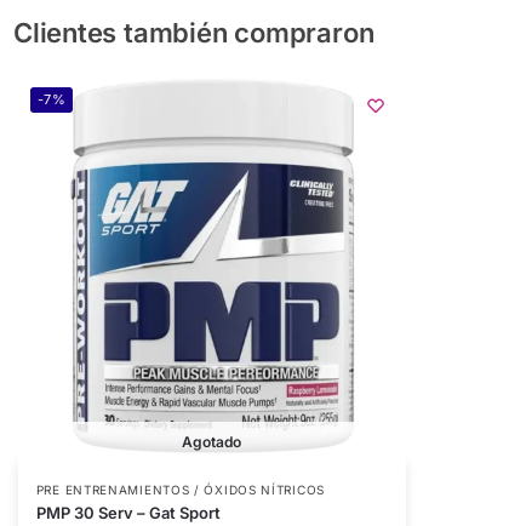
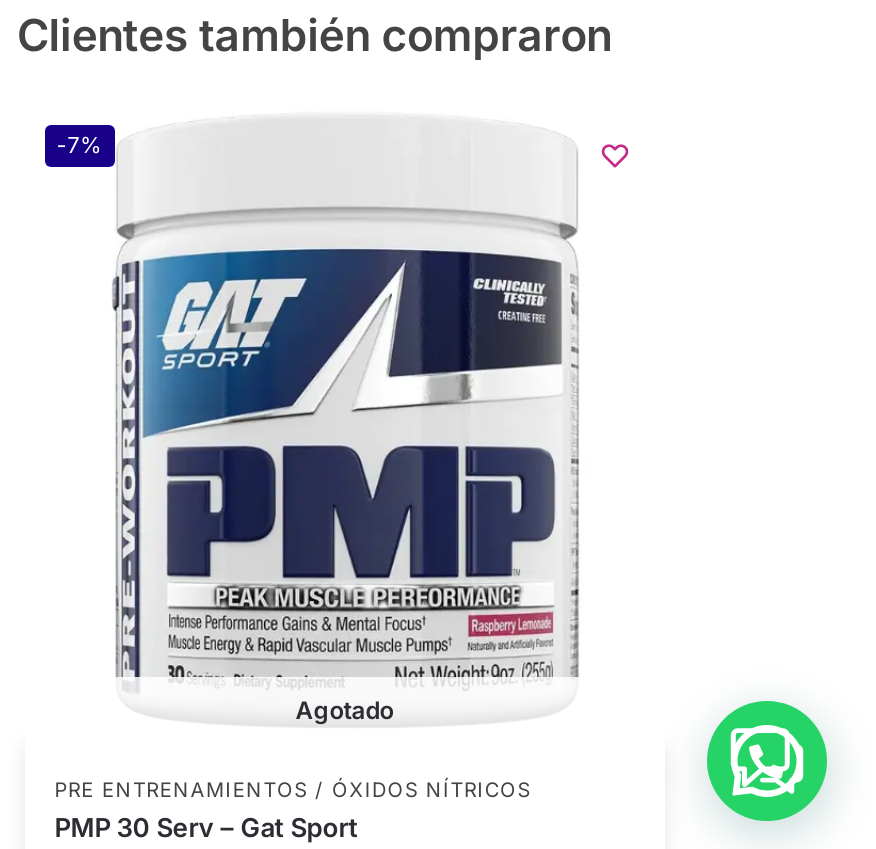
none -> [703,699,831,831] [image]

